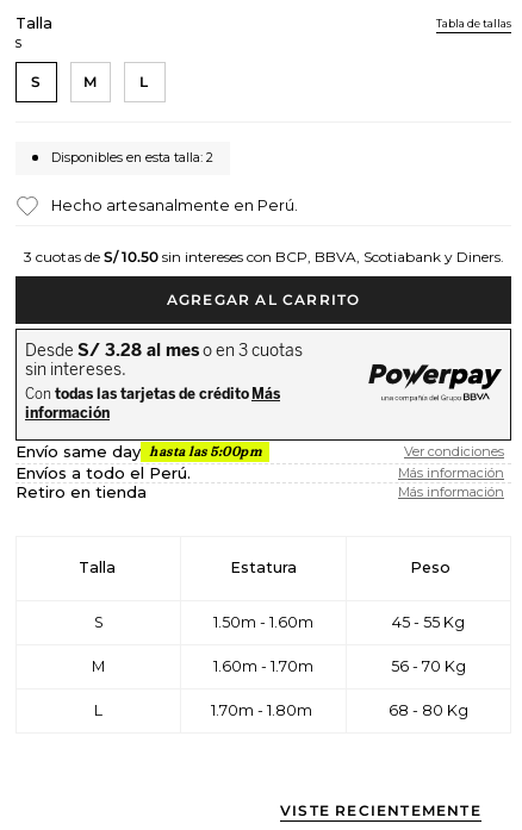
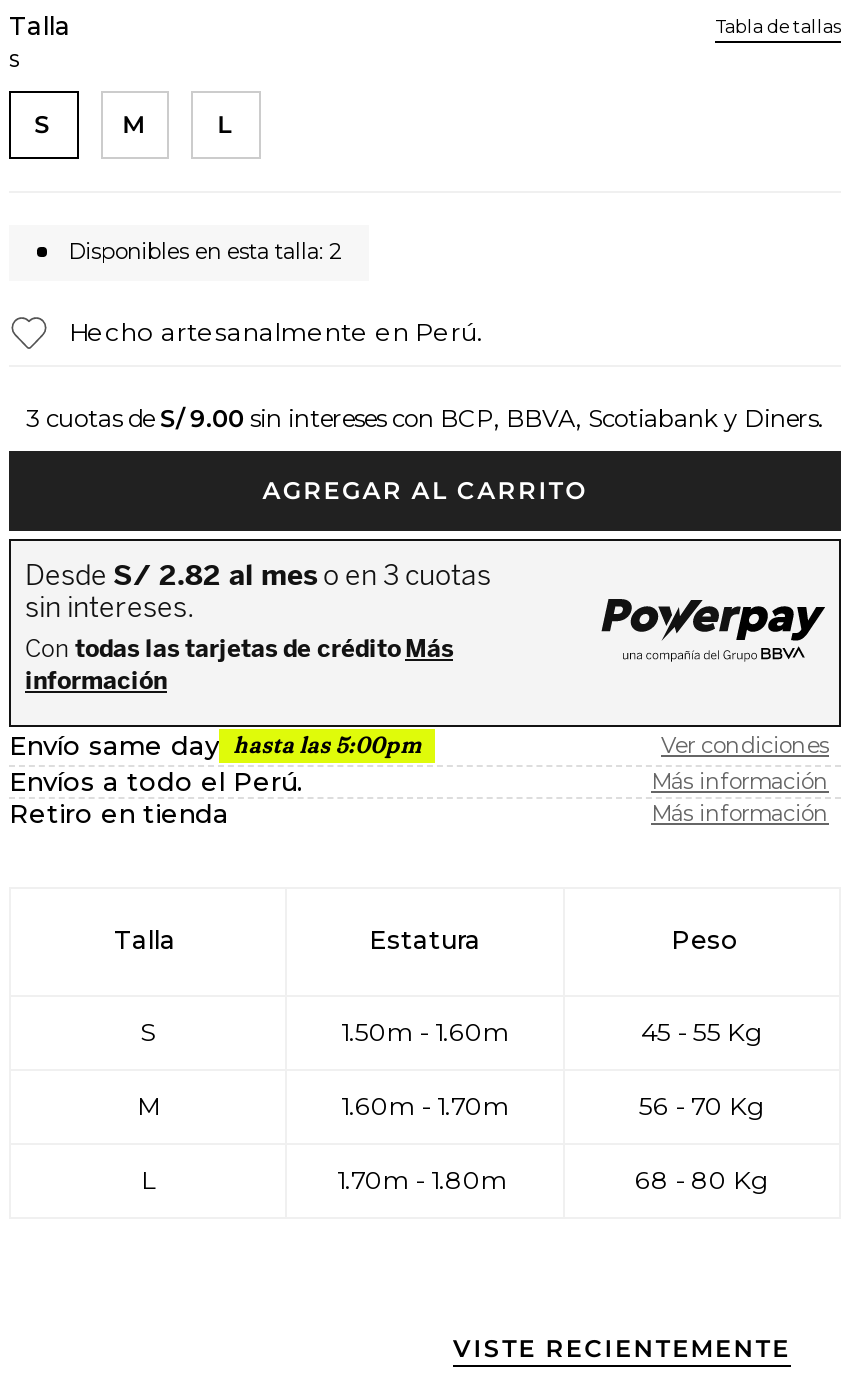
[23,248,504,266] 3 cuotas de S/ 10.50 sin intereses con BCP, BBVA, Scotiabank y Diners. -> [26,403,824,433] 3 cuotas de S/ 9.00 sin intereses con BCP, BBVA, Scotiabank y Diners.

